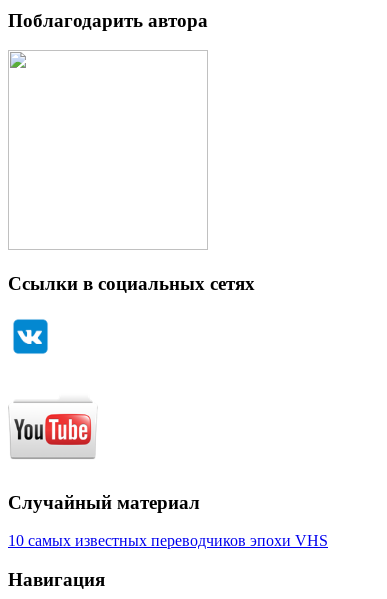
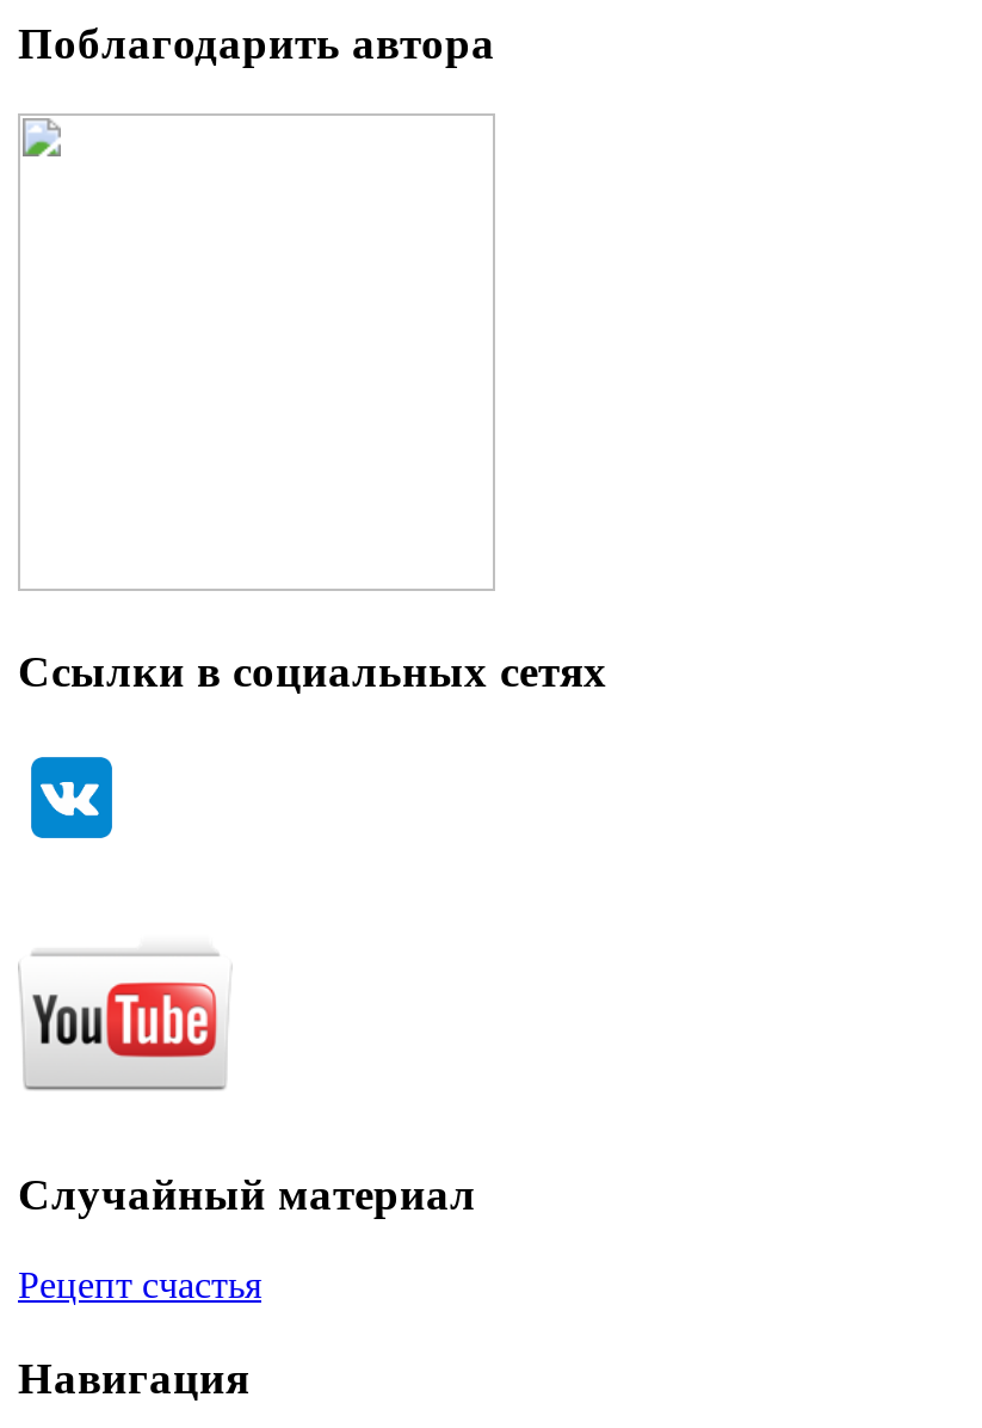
[8,532,328,549] 10 самых известных переводчиков эпохи VHS -> [18,1265,261,1306] Рецепт счастья

